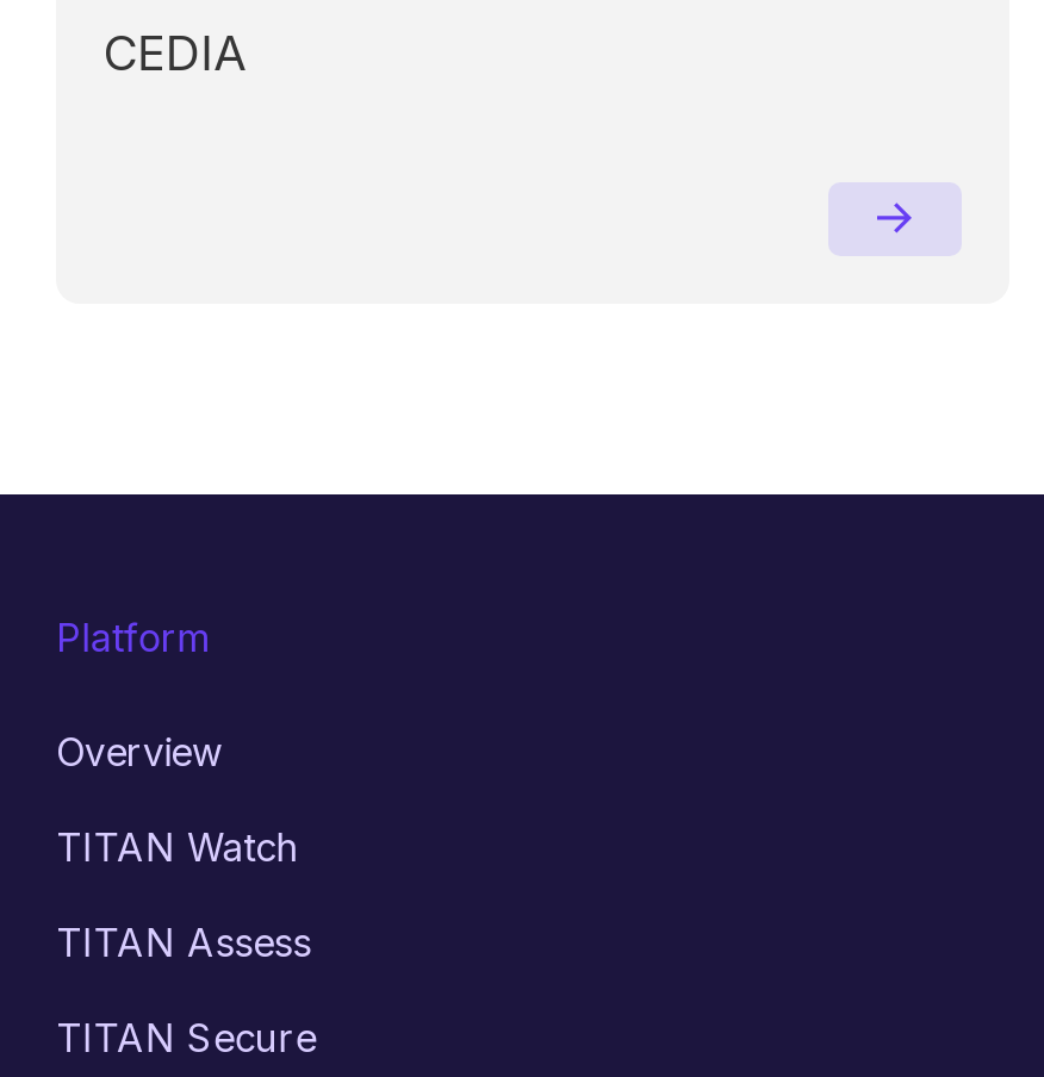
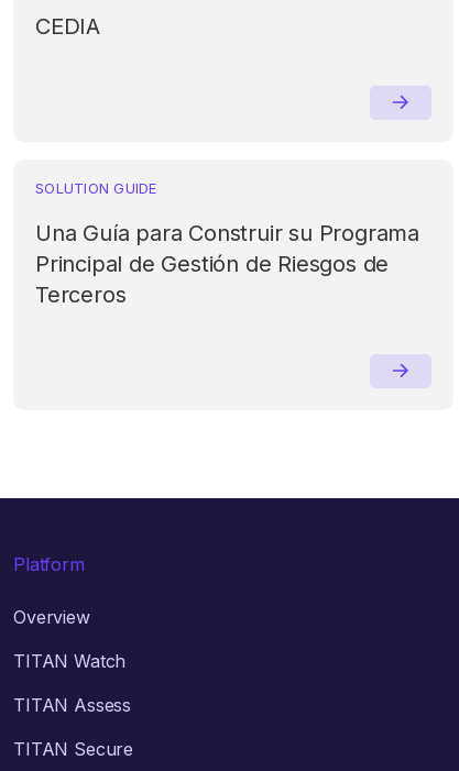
none -> [35,179,419,308] SOLUTION GUIDE | Una Guía para Construir su Programa | Principal de Gestión de Riesgos de | Terceros

